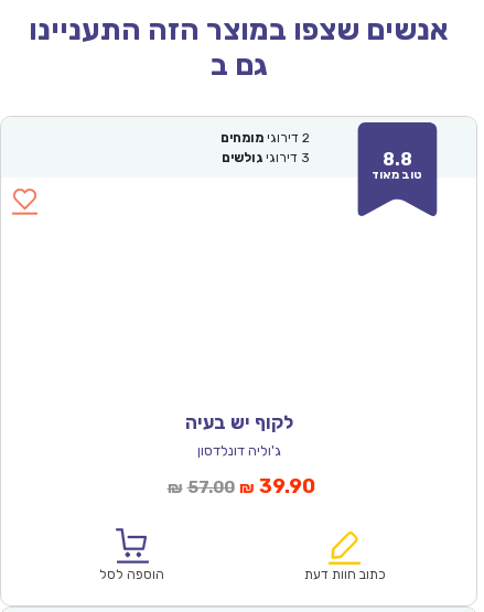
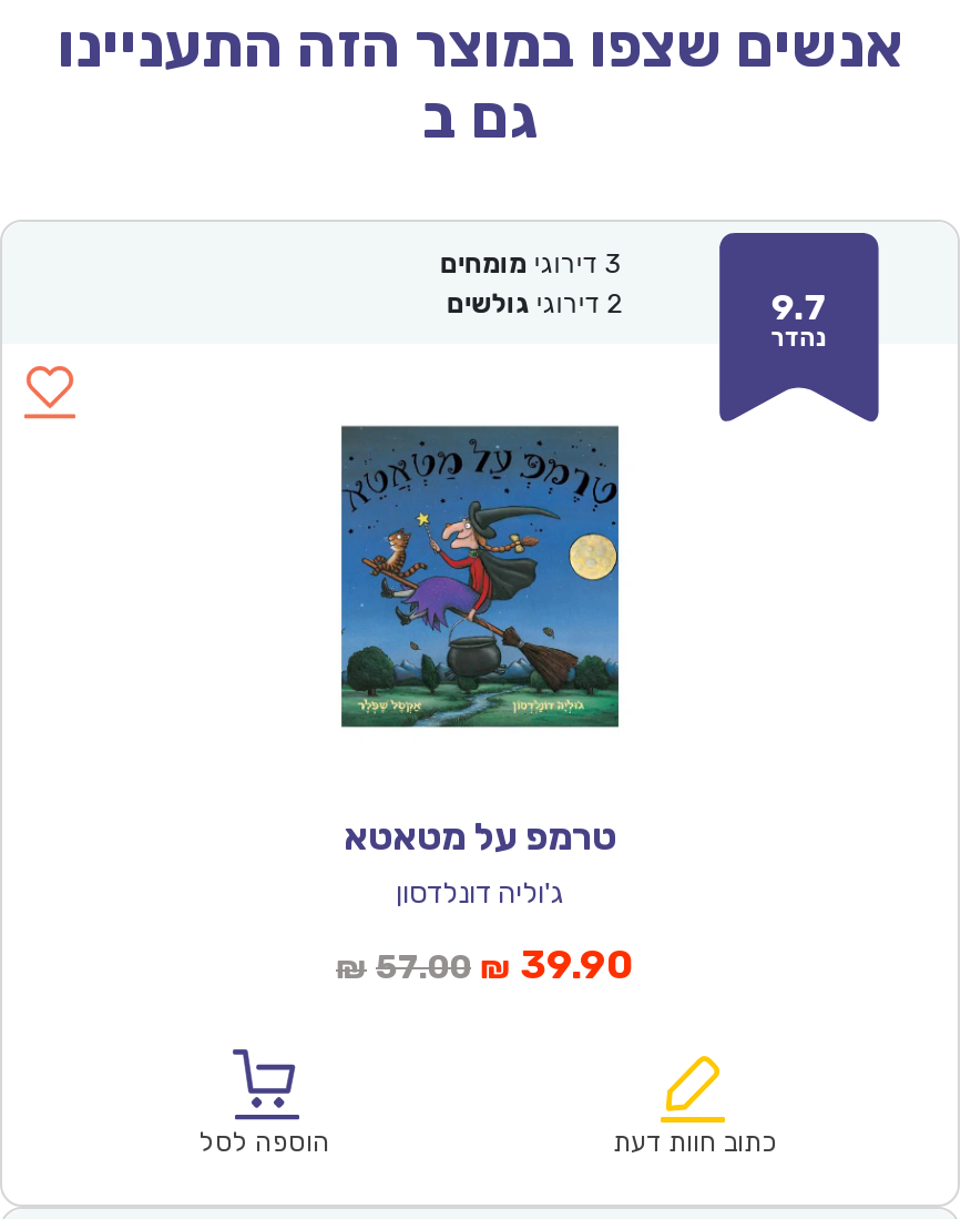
none -> [339,423,621,729] [image]
[220,130,309,165] 2 דירוגי מומחים | 3 דירוגי גולשים -> [440,249,622,320] 3 דירוגי מומחים | 2 דירוגי גולשים
[372,148,423,181] 8.8 | טוב מאוד -> [771,286,827,353] 9.7 | נהדר
[185,411,293,433] לקוף יש בעיה -> [344,815,616,859] טרמפ על מטאטא

